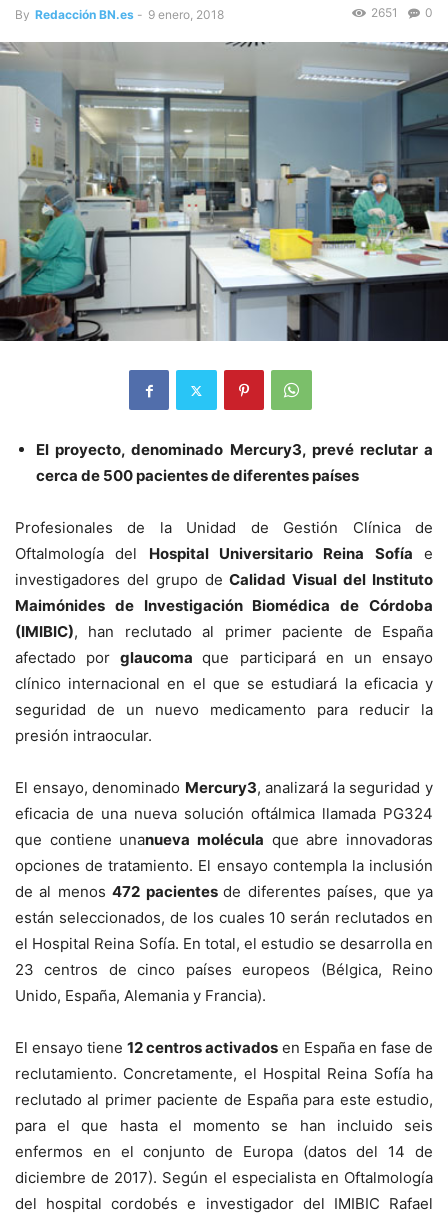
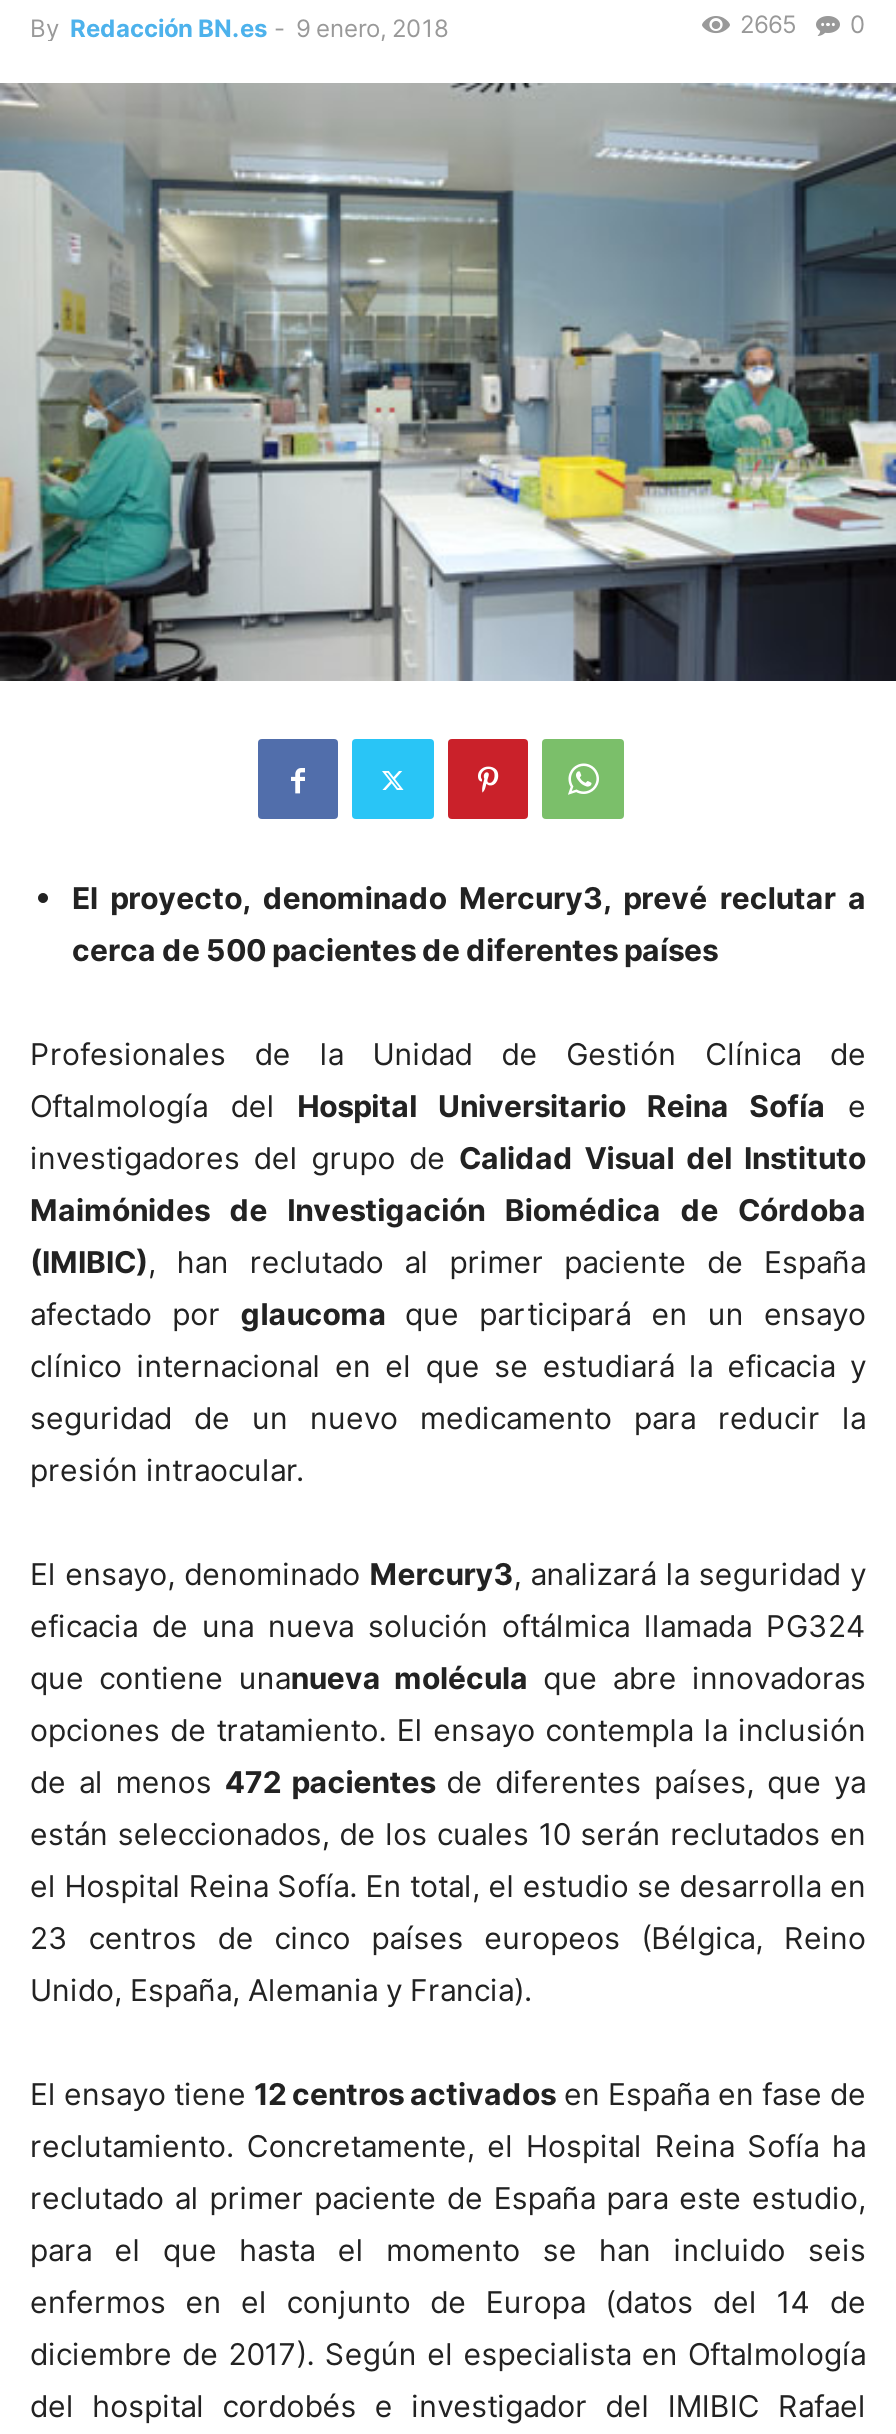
[371,5,433,20] 2651 0 -> [740,9,866,39] 2665 0

